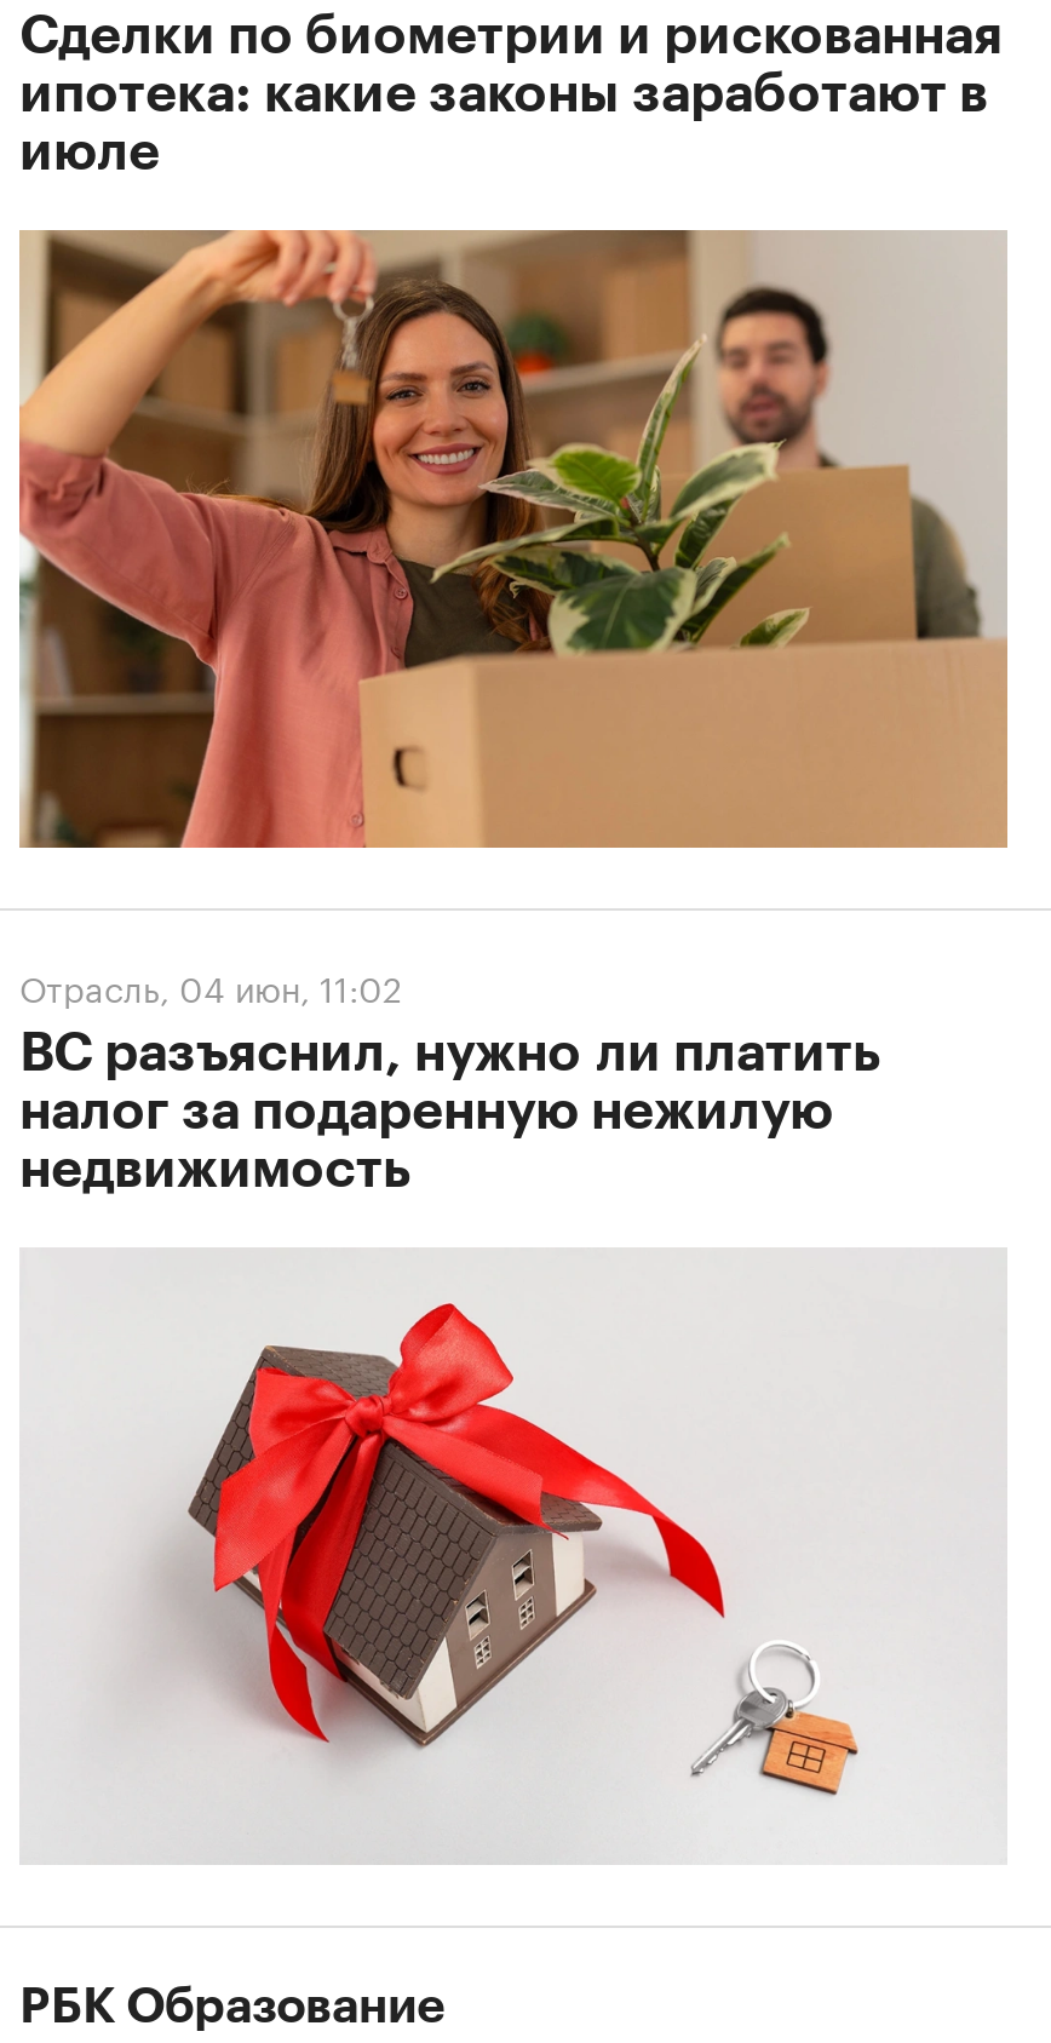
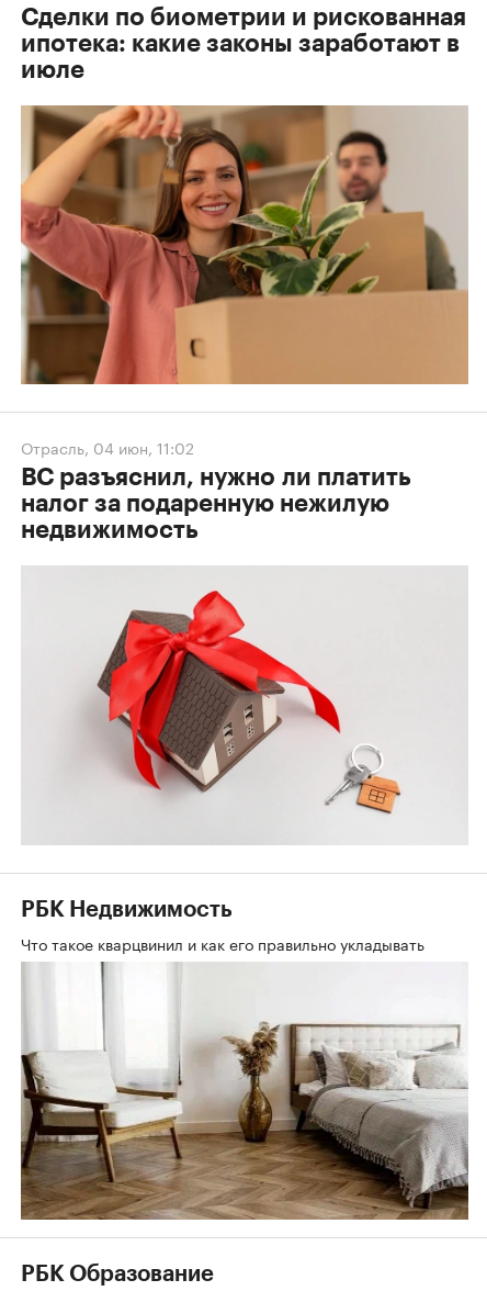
none -> [20,963,469,1221] [image]
none -> [21,899,429,955] РБК Недвижимость | Что такое кварцвинил и как его правильно укладывать

